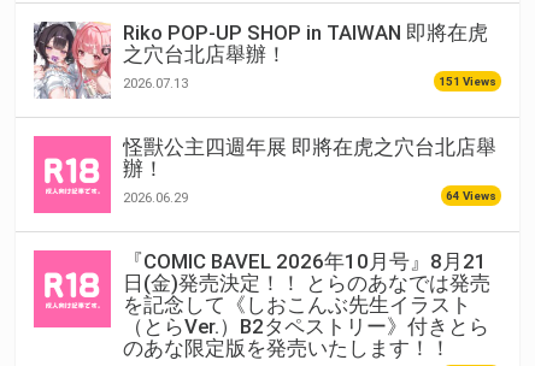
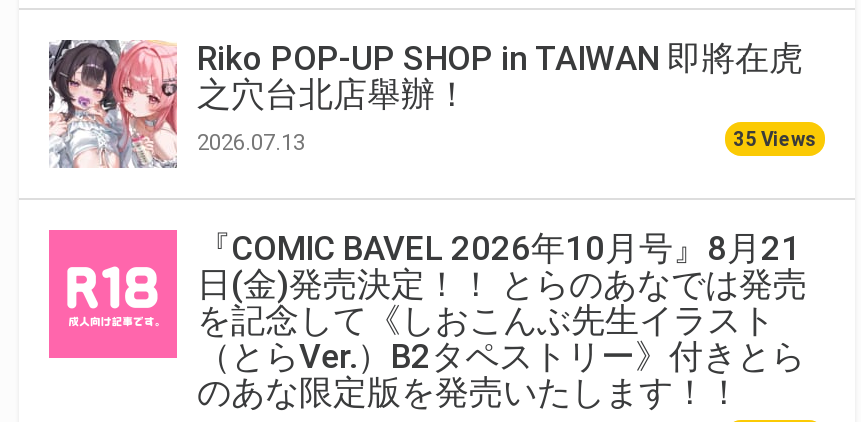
[123,75,496,206] 151 Views | 怪獸公主四週年展 即將在虎之穴台北店舉 | 辦！ | 2026.06.29 | 64 Views -> [733,129,817,151] 35 Views

